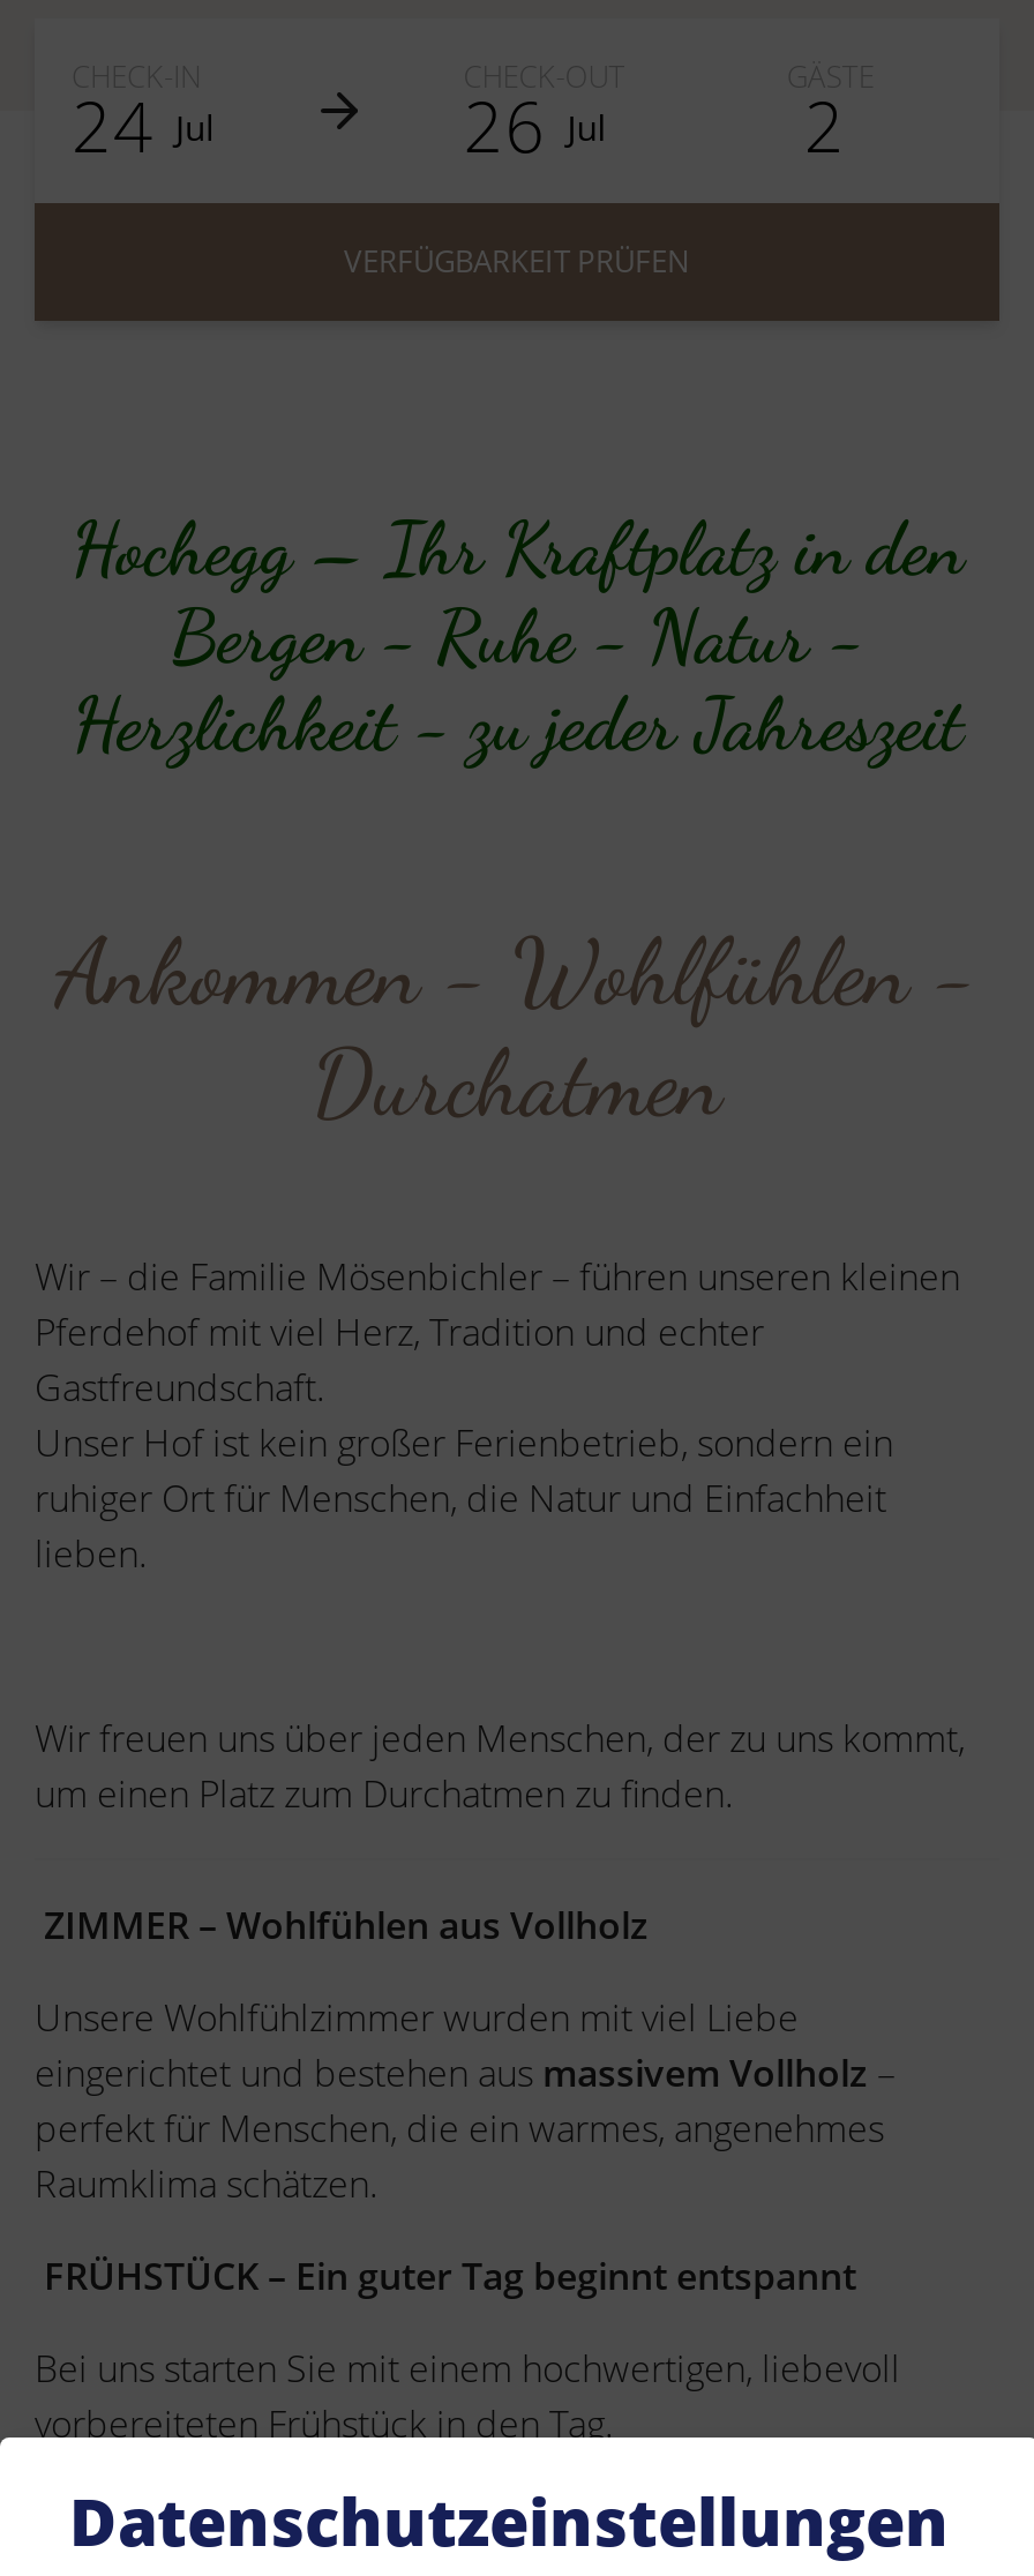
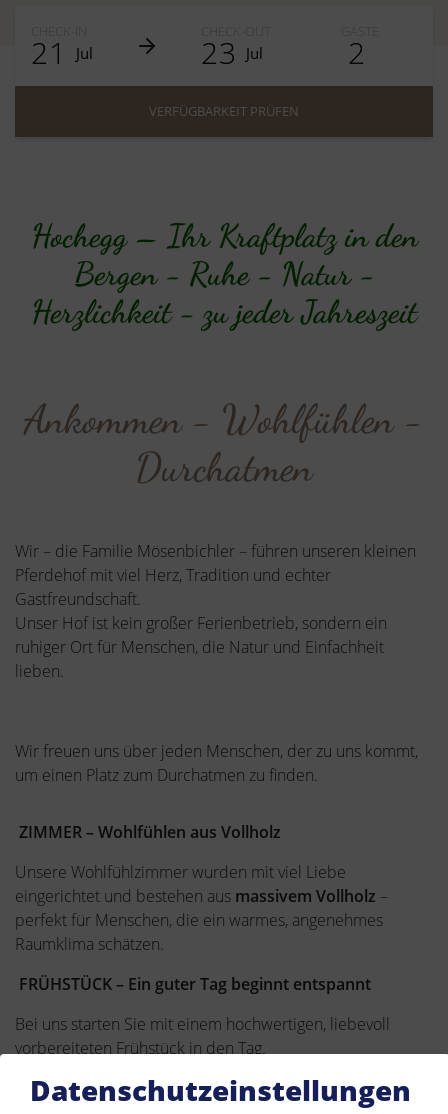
[72,78,215,173] 24 Jul -> [31,32,93,73] 21 Jul
[463,78,606,173] 26 Jul -> [201,32,263,73] 23 Jul

